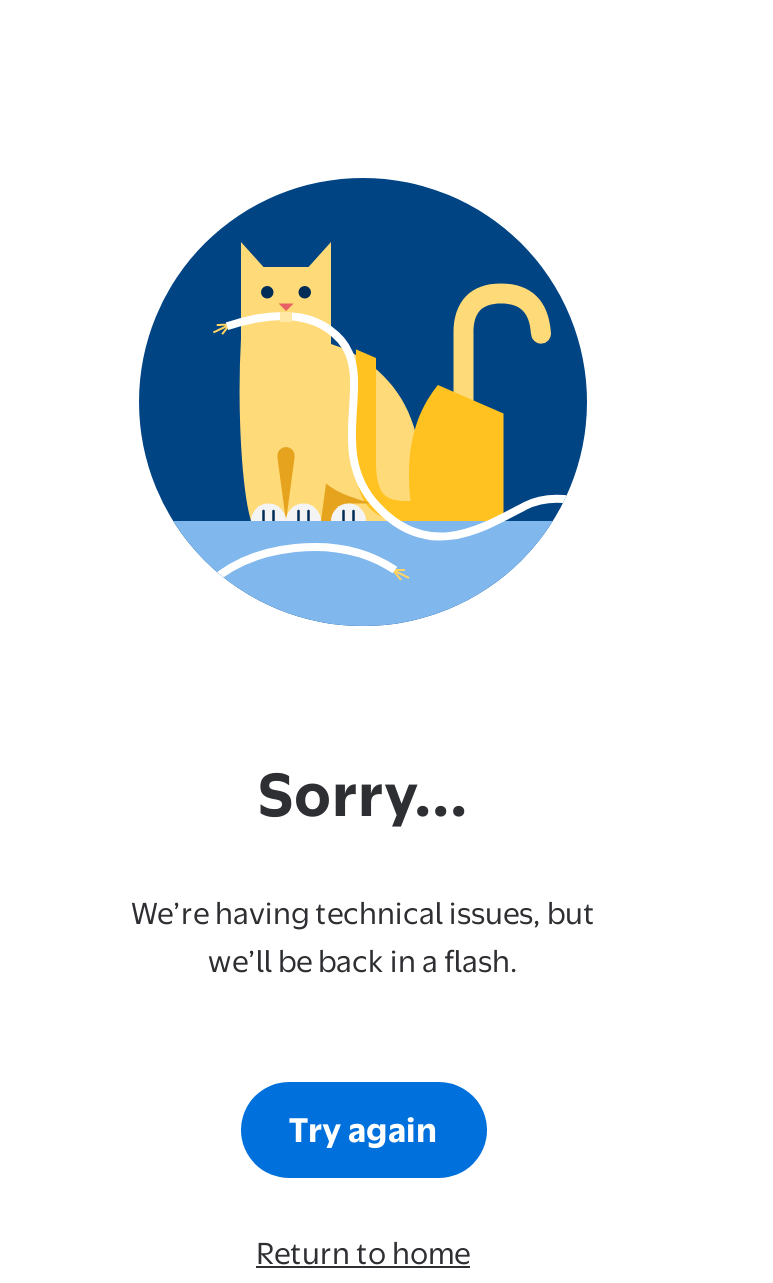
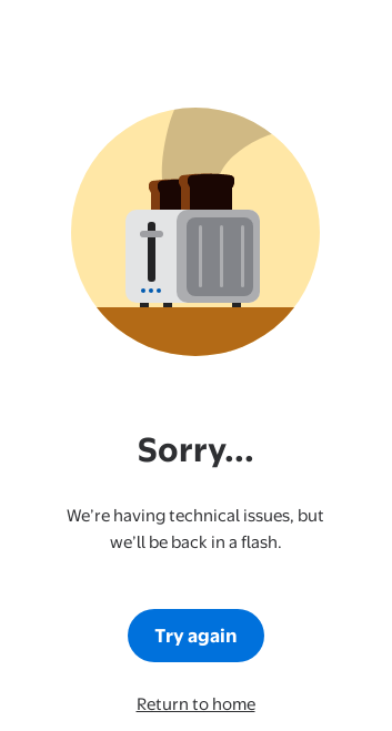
[137,176,589,628] [image] -> [71,108,320,357] [image]

